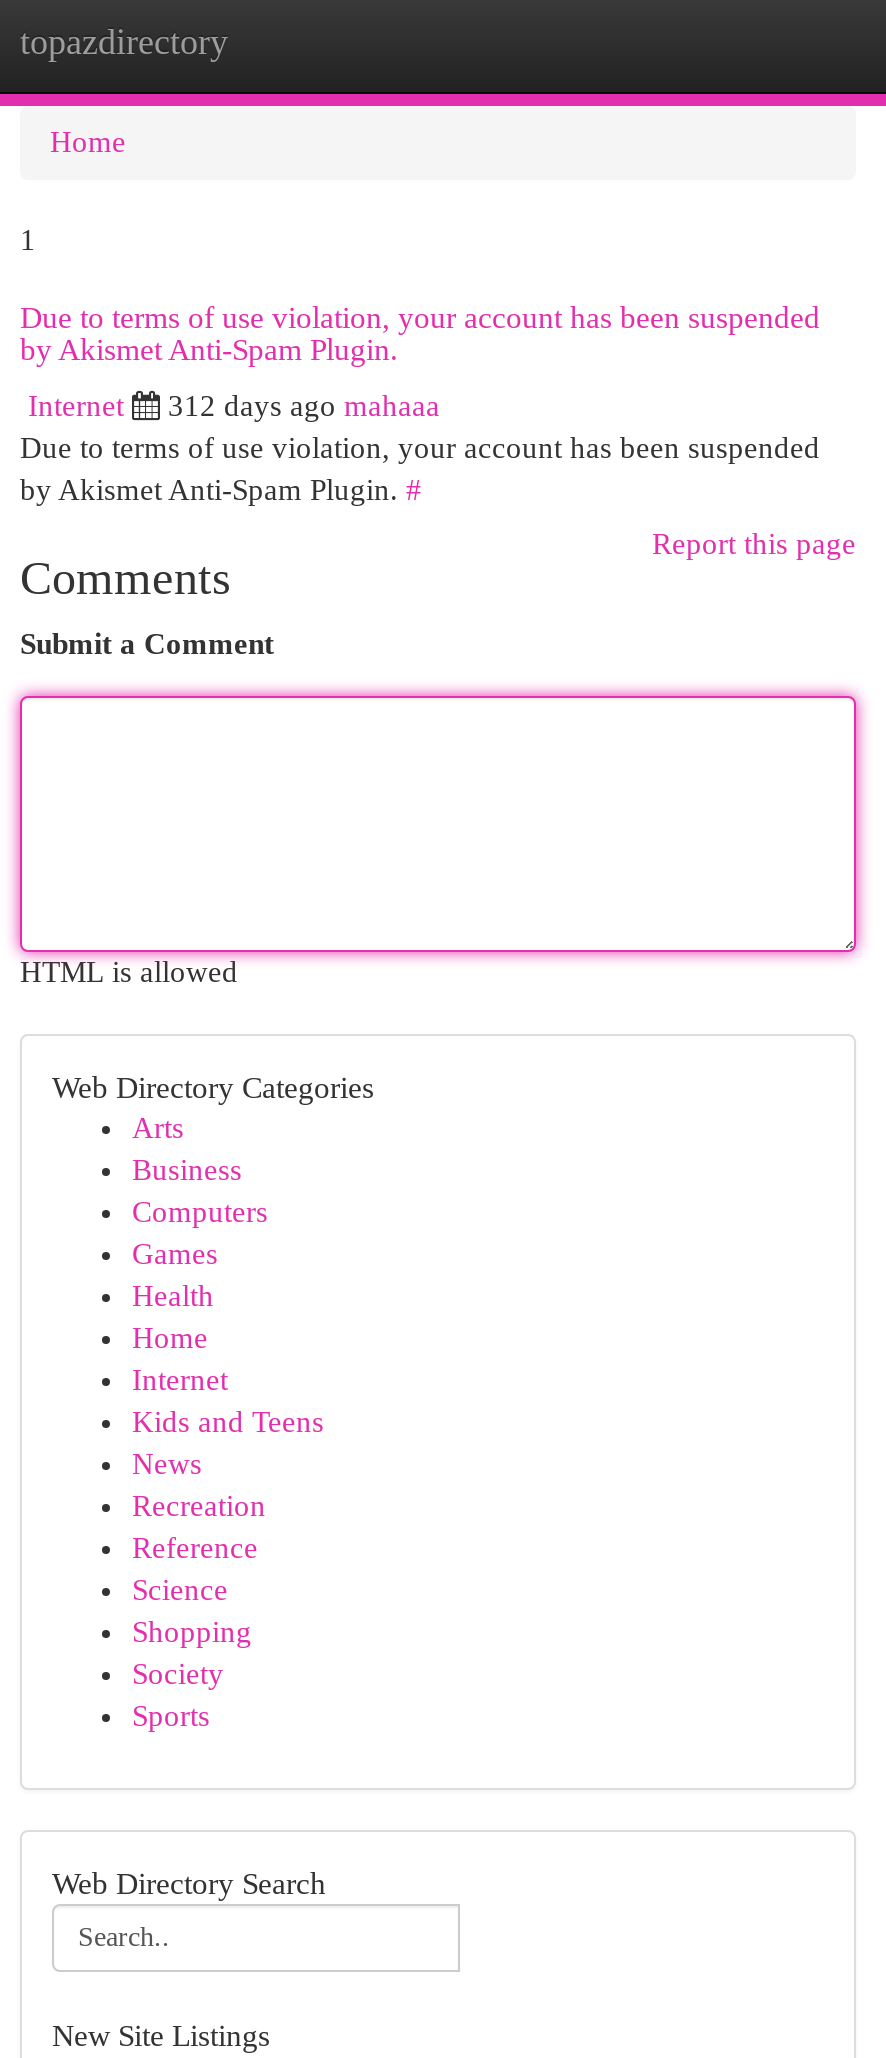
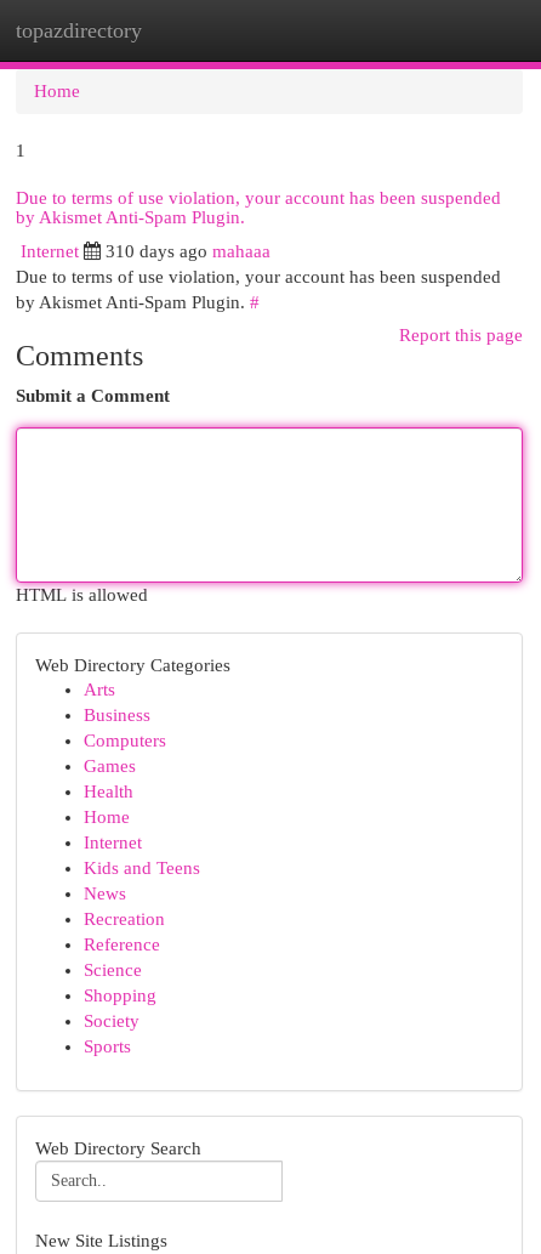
[168,390,440,422] 312 days ago mahaaa -> [106,242,270,261] 310 days ago mahaaa

